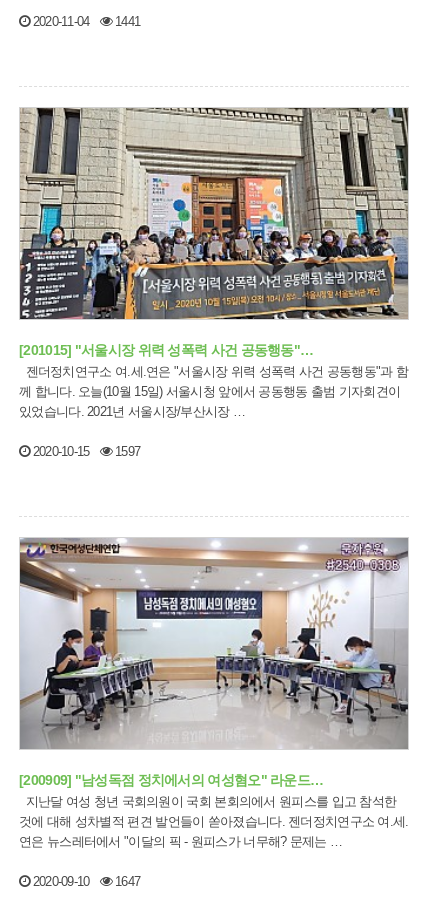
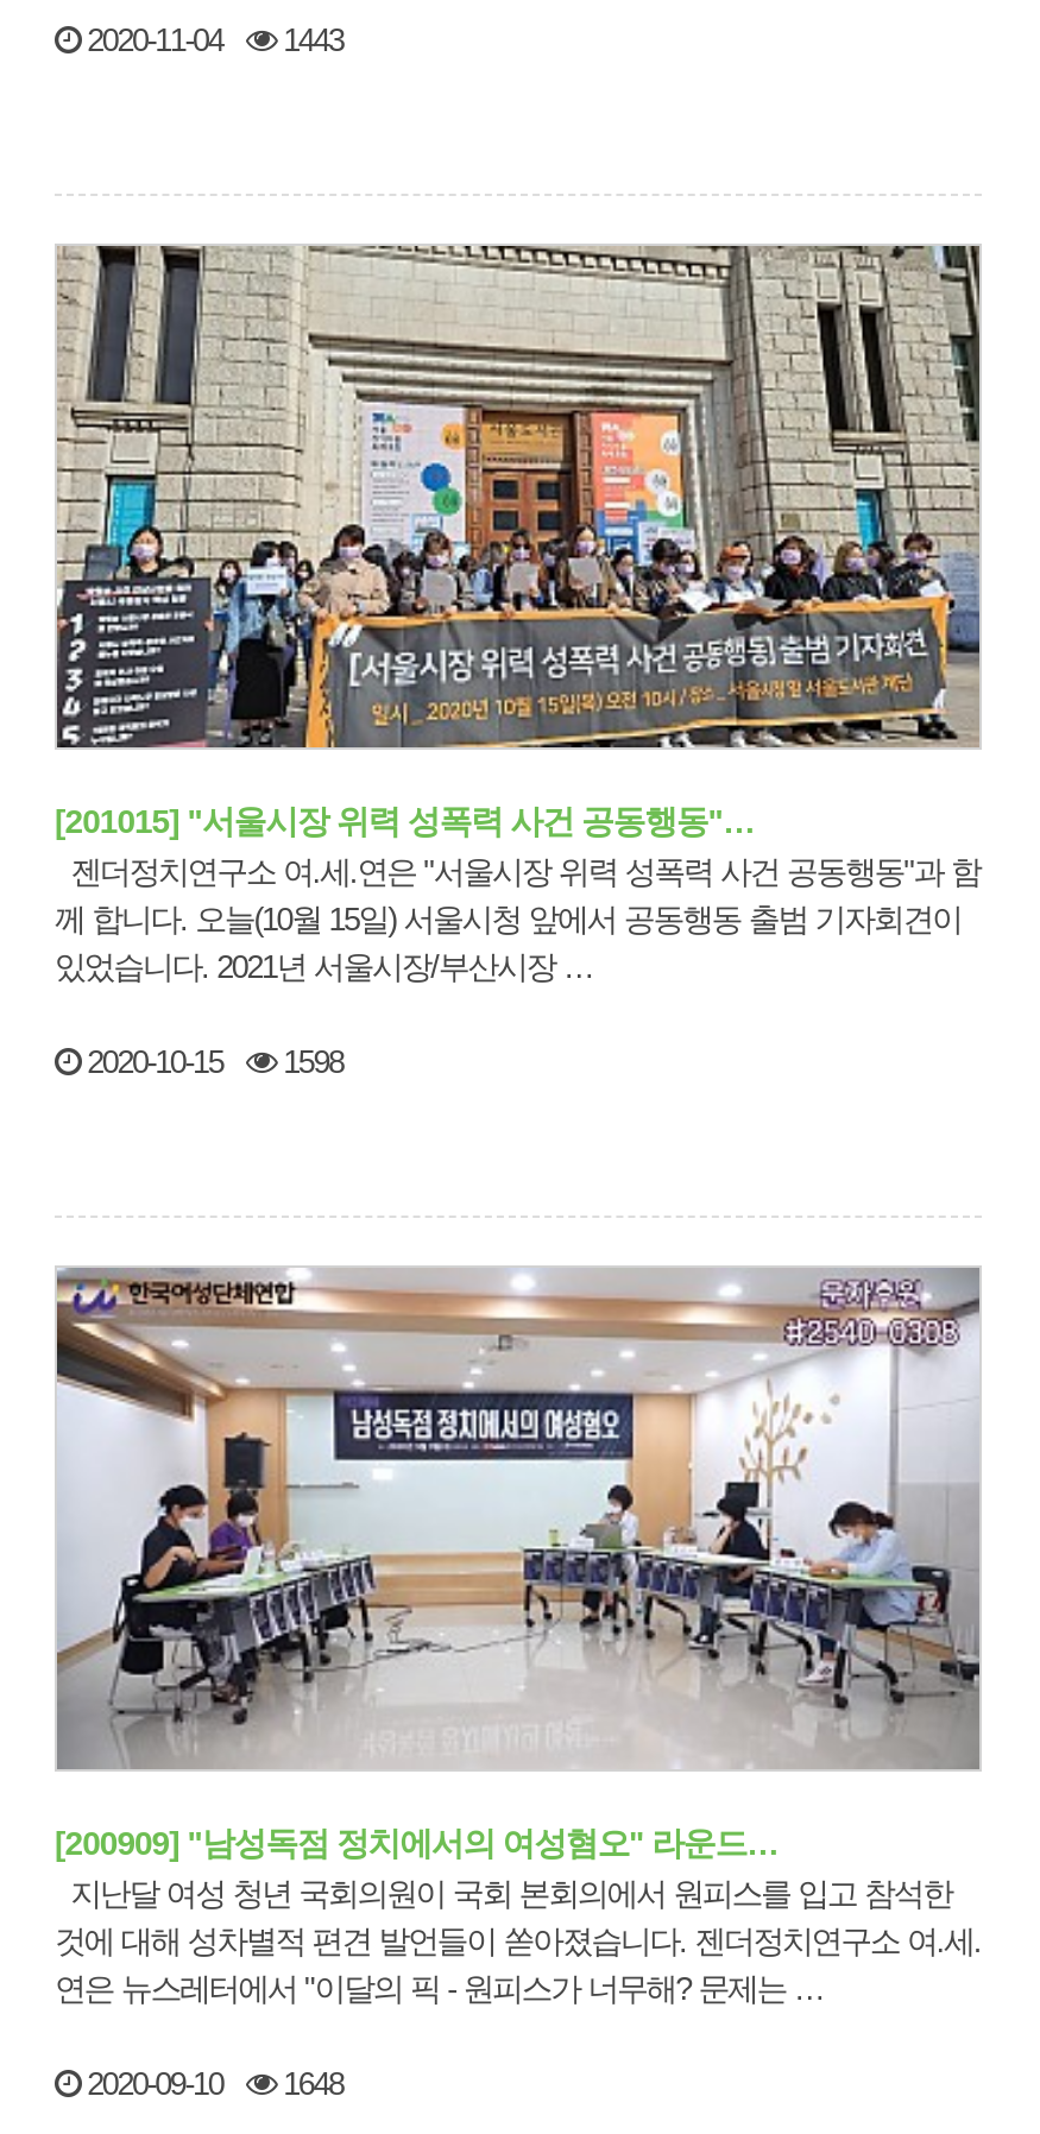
[29,14,140,29] 2020-11-04 1441 -> [79,24,343,59] 2020-11-04 1443
[29,444,140,459] 2020-10-15 1597 -> [79,1045,343,1081] 2020-10-15 1598
[29,874,140,889] 2020-09-10 1647 -> [79,2067,343,2103] 2020-09-10 1648

